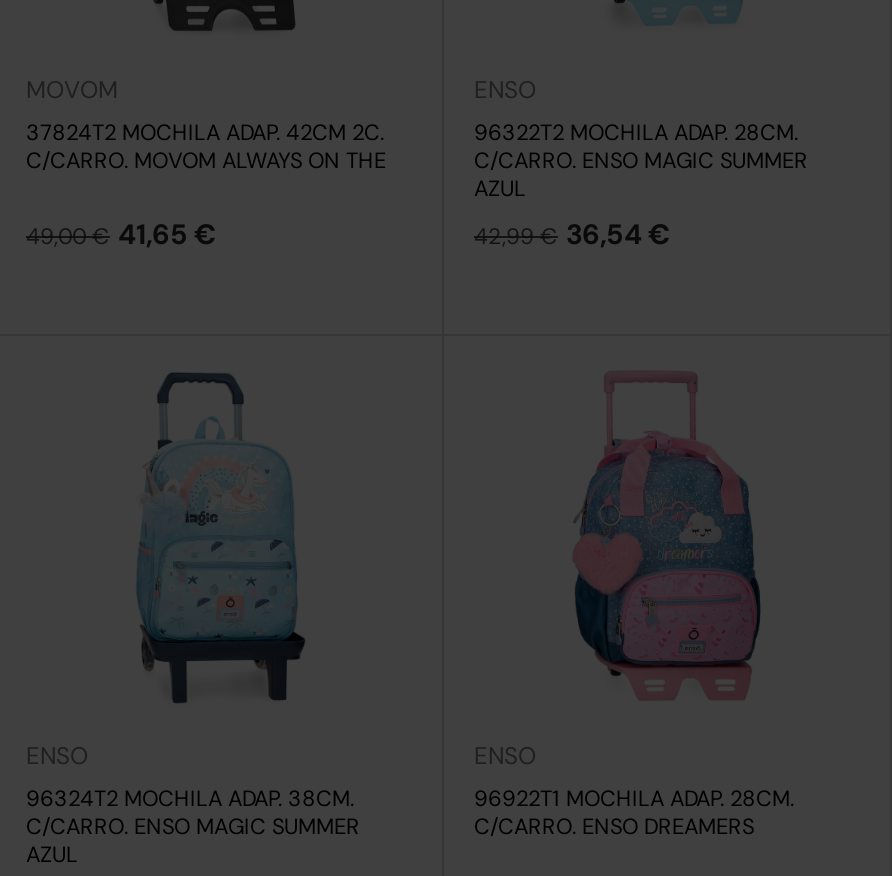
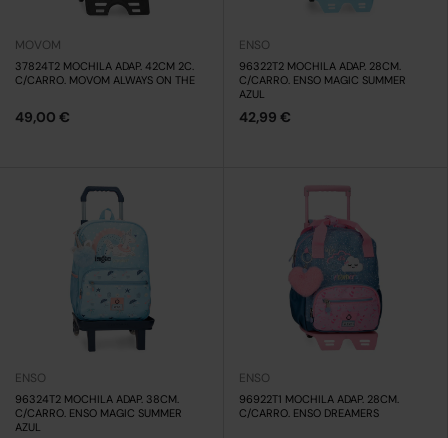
[26,216,216,252] 49,00 € 41,65 € -> [15,108,70,126] 49,00 €
[474,216,670,252] 42,99 € 36,54 € -> [239,108,291,126] 42,99 €

